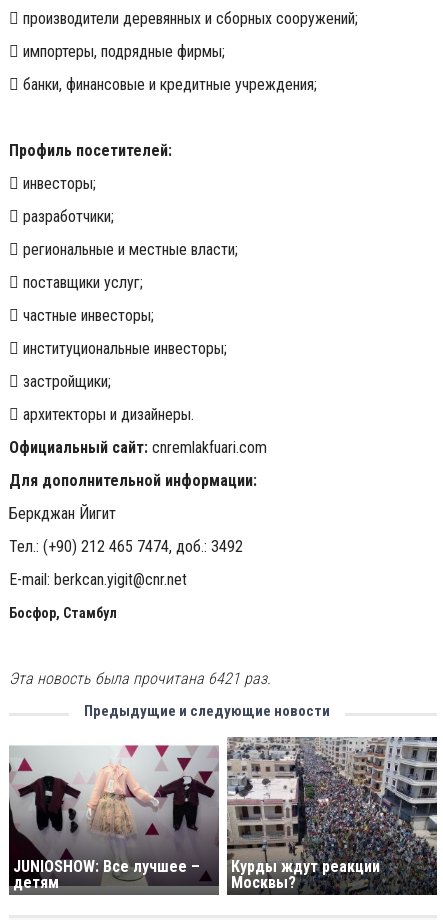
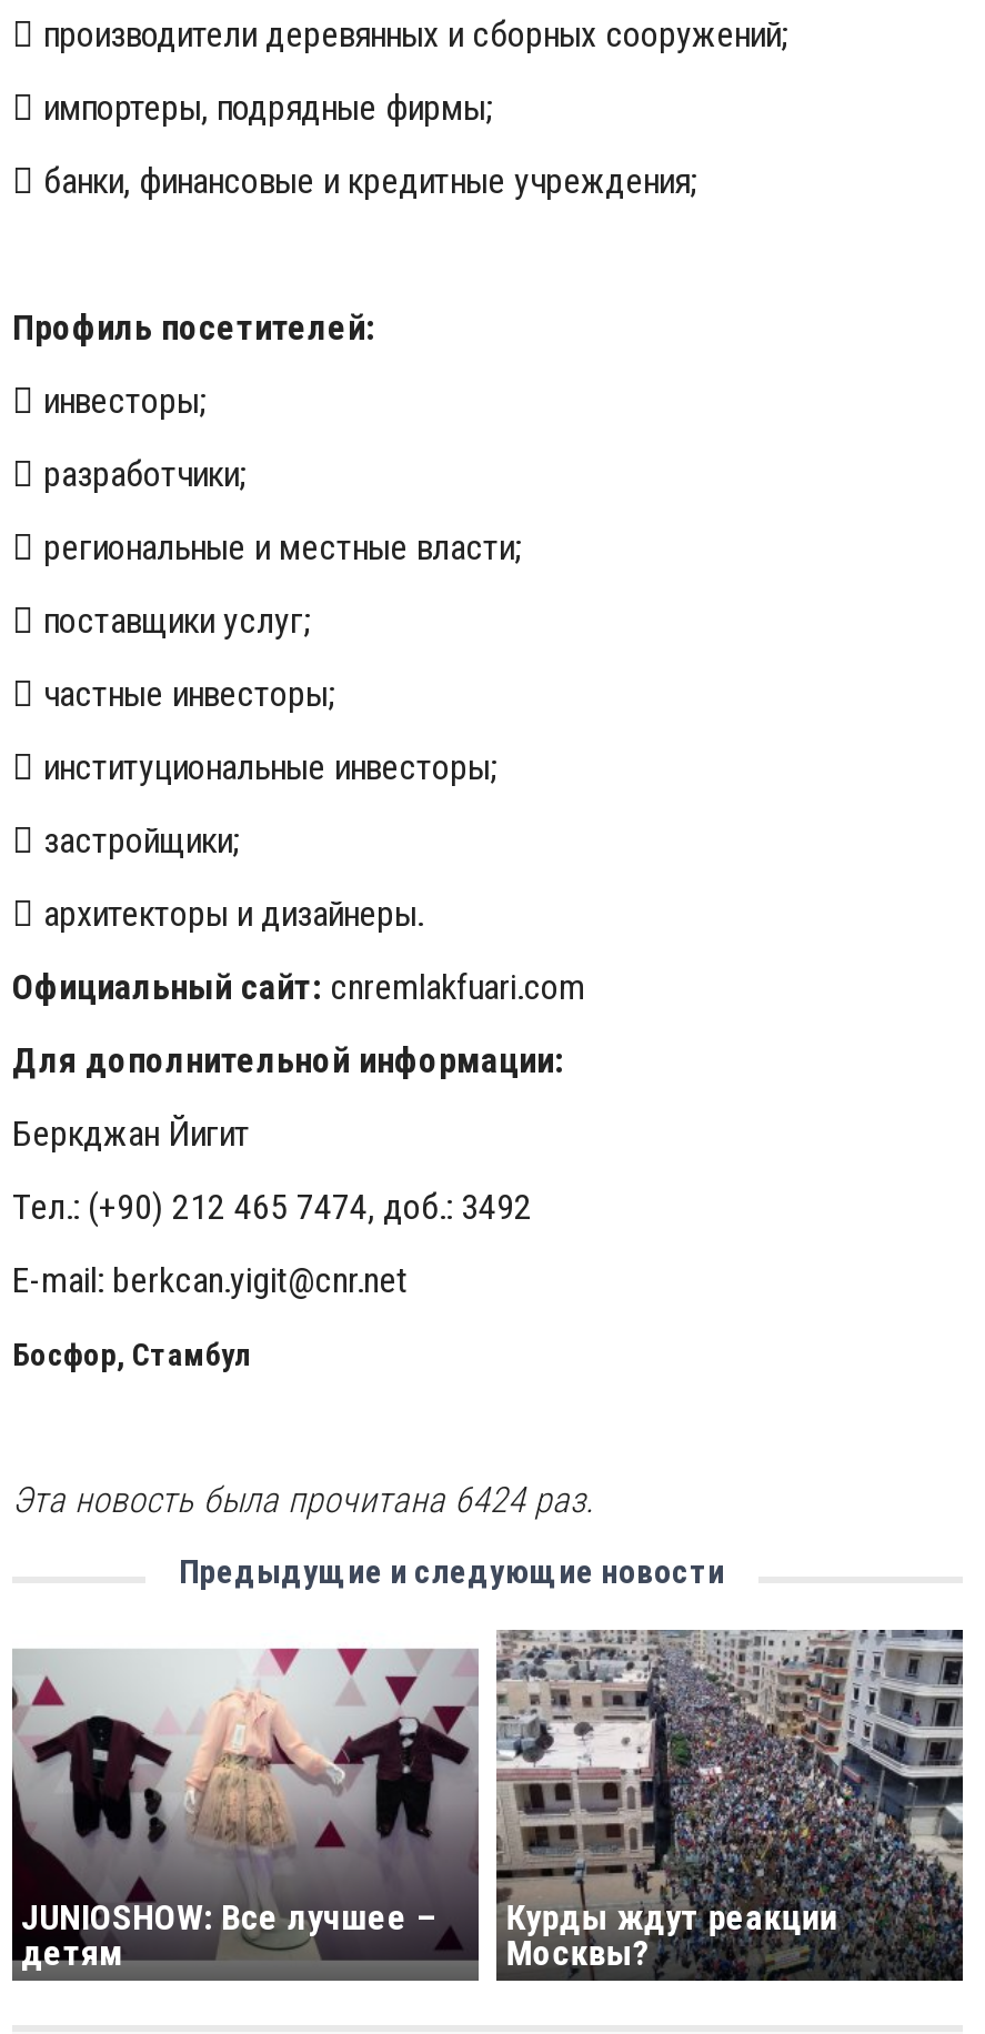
[9,669,271,688] Эта новость была прочитана 6421 раз. -> [12,1480,594,1522] Эта новость была прочитана 6424 раз.

